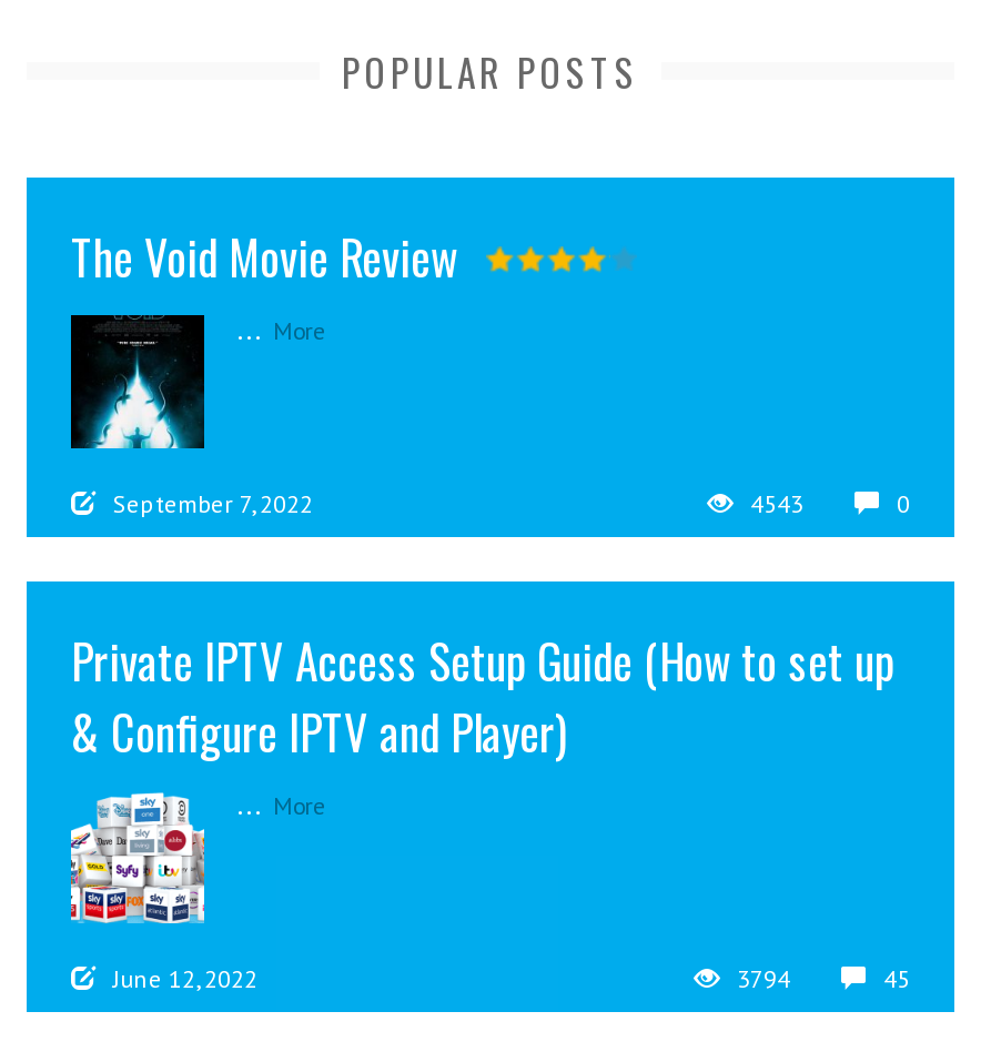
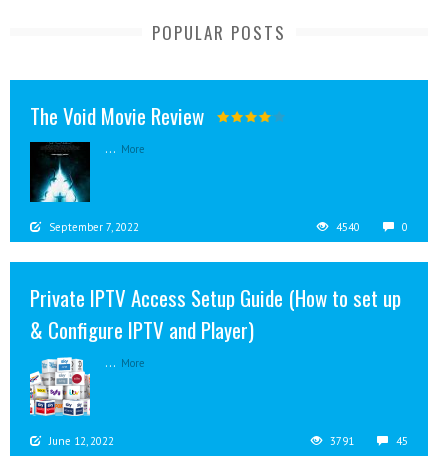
[744,489,810,520] 4543 -> [333,220,363,234] 4540
[730,964,797,995] 3794 -> [327,434,357,448] 3791

